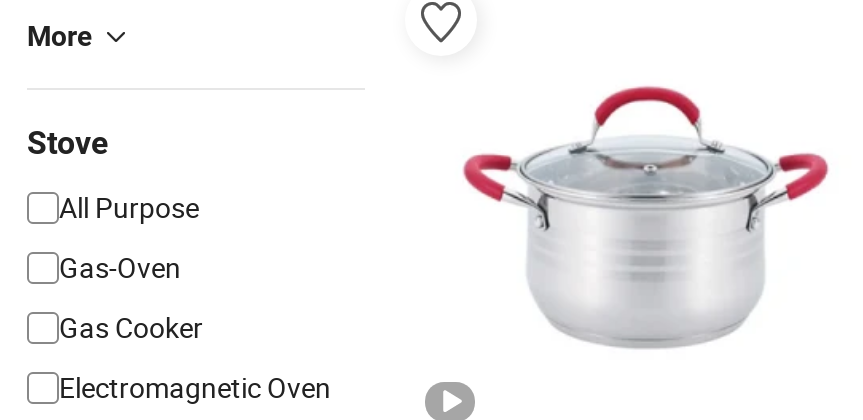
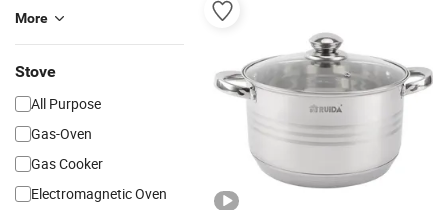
[427,66,857,376] [image] -> [214,32,430,190] [image]

